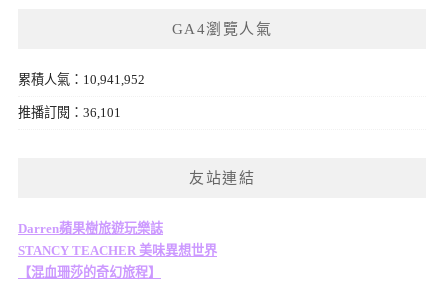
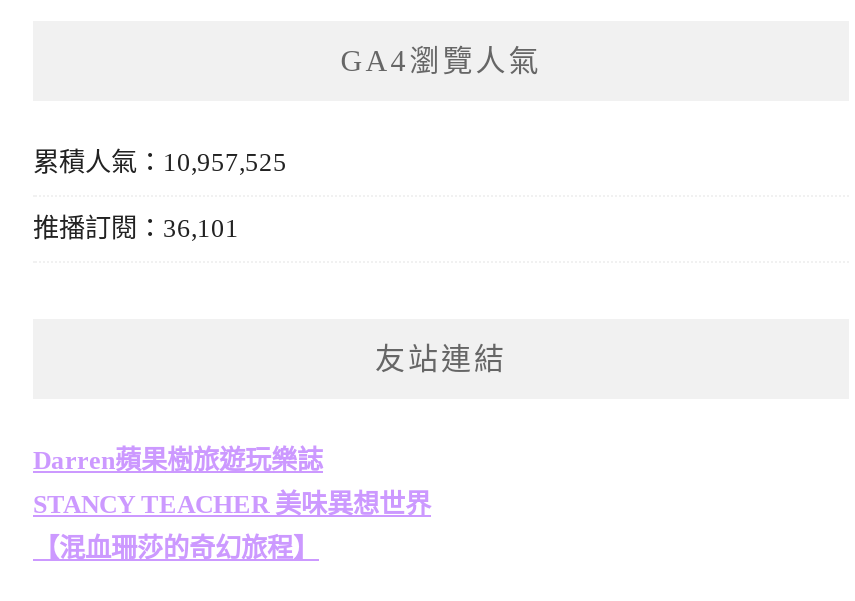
[18,72,145,87] 累積人氣：10,941,952 -> [33,148,287,178] 累積人氣：10,957,525

